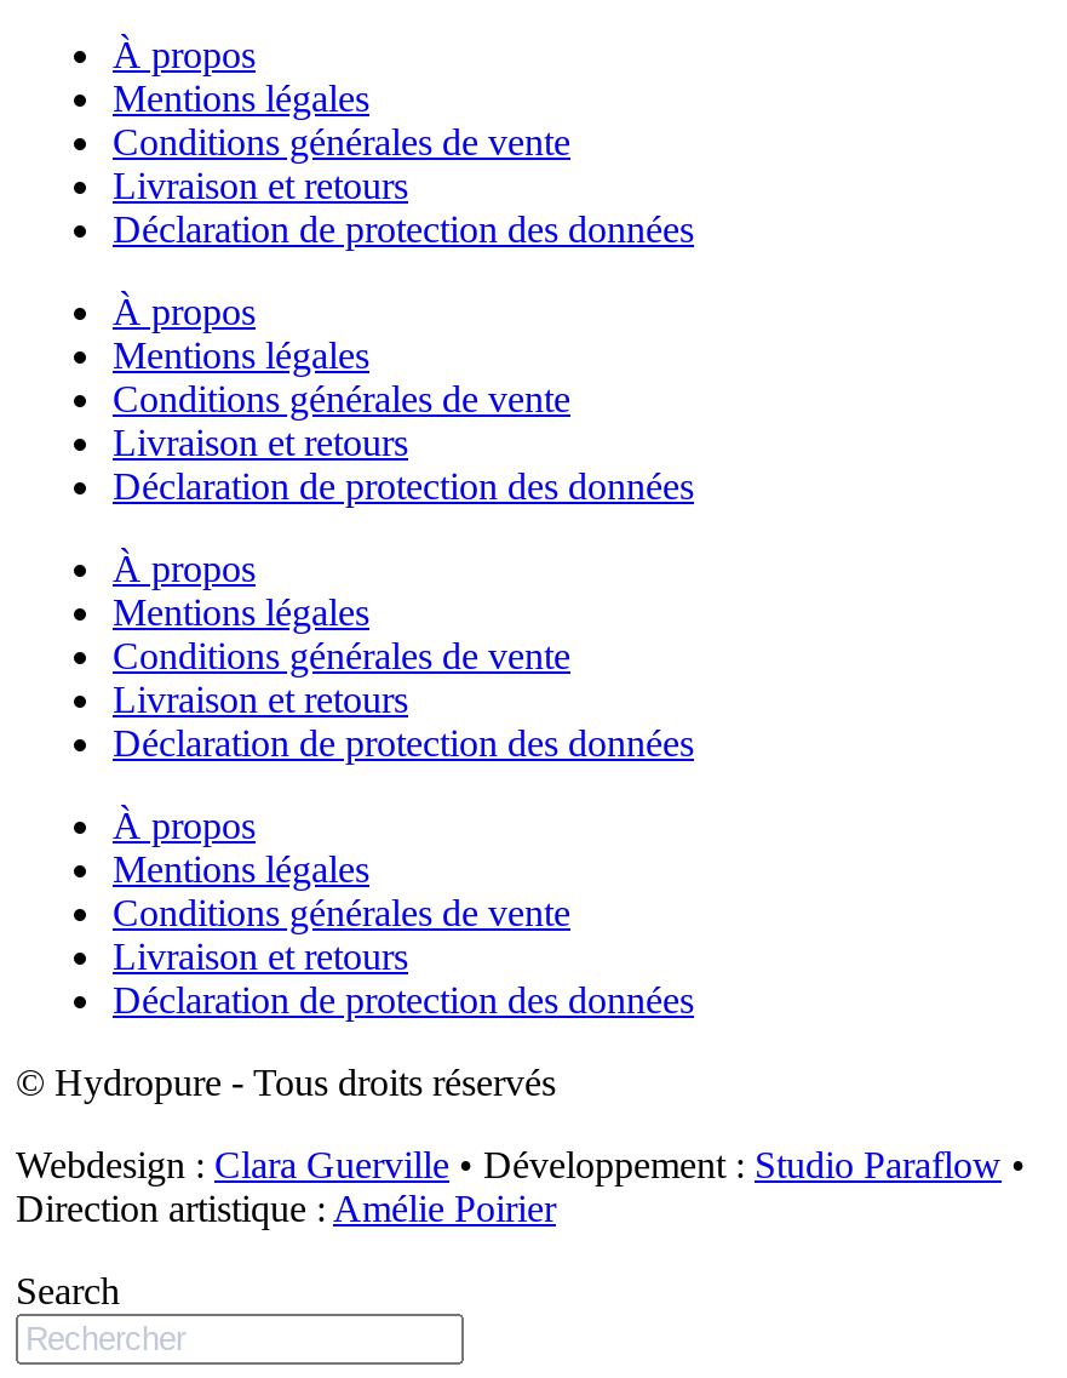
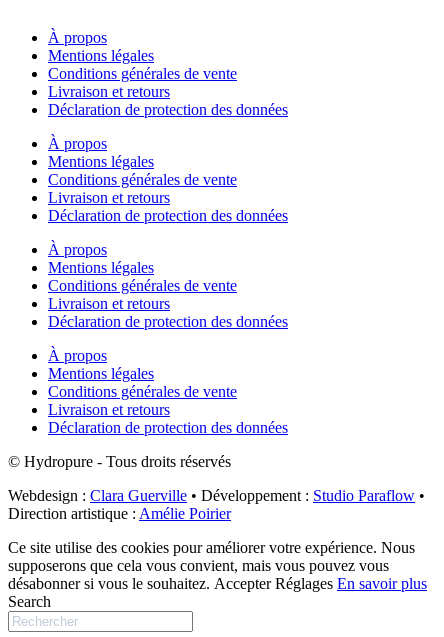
none -> [8,539,427,592] Ce site utilise des cookies pour améliorer votre expérience. Nous | supposerons que cela vous convient, mais vous pouvez vous | désabonner si vous le souhaitez. Accepter Réglages En savoir plus

